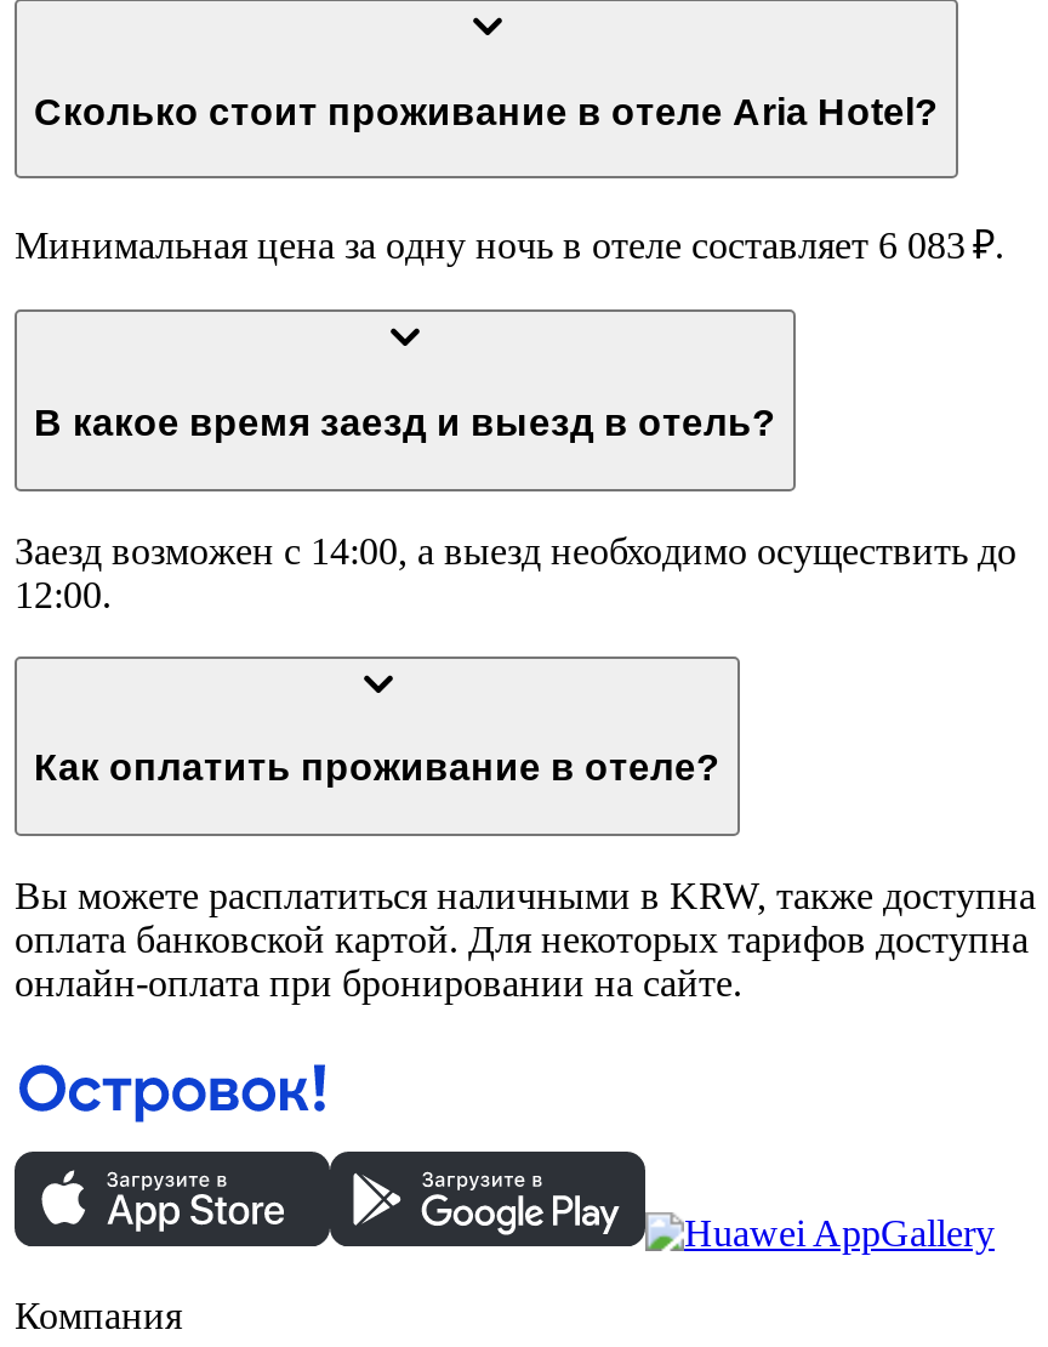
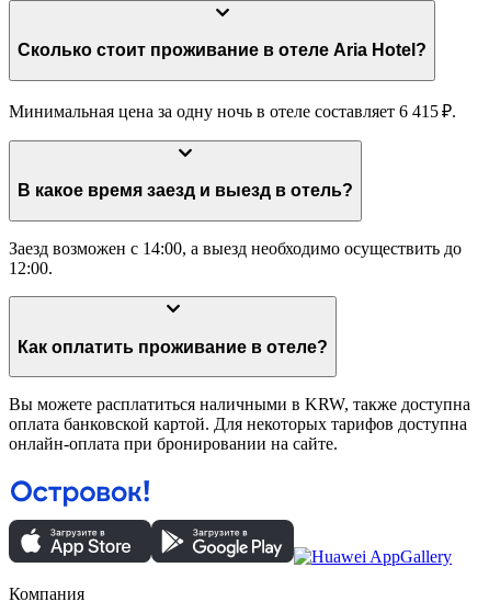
[15,225,1004,266] Минимальная цена за одну ночь в отеле составляет 6 083 ₽. -> [9,102,456,120] Минимальная цена за одну ночь в отеле составляет 6 415 ₽.

